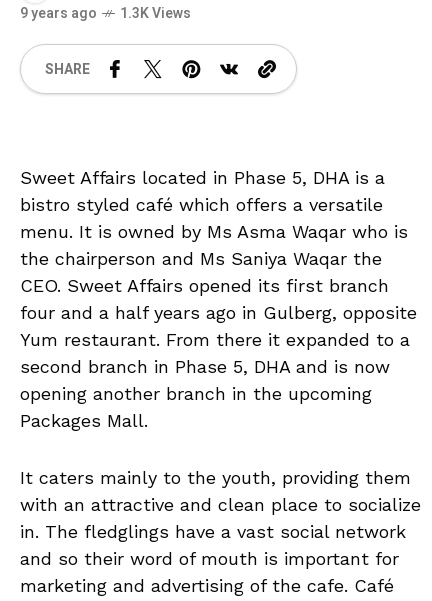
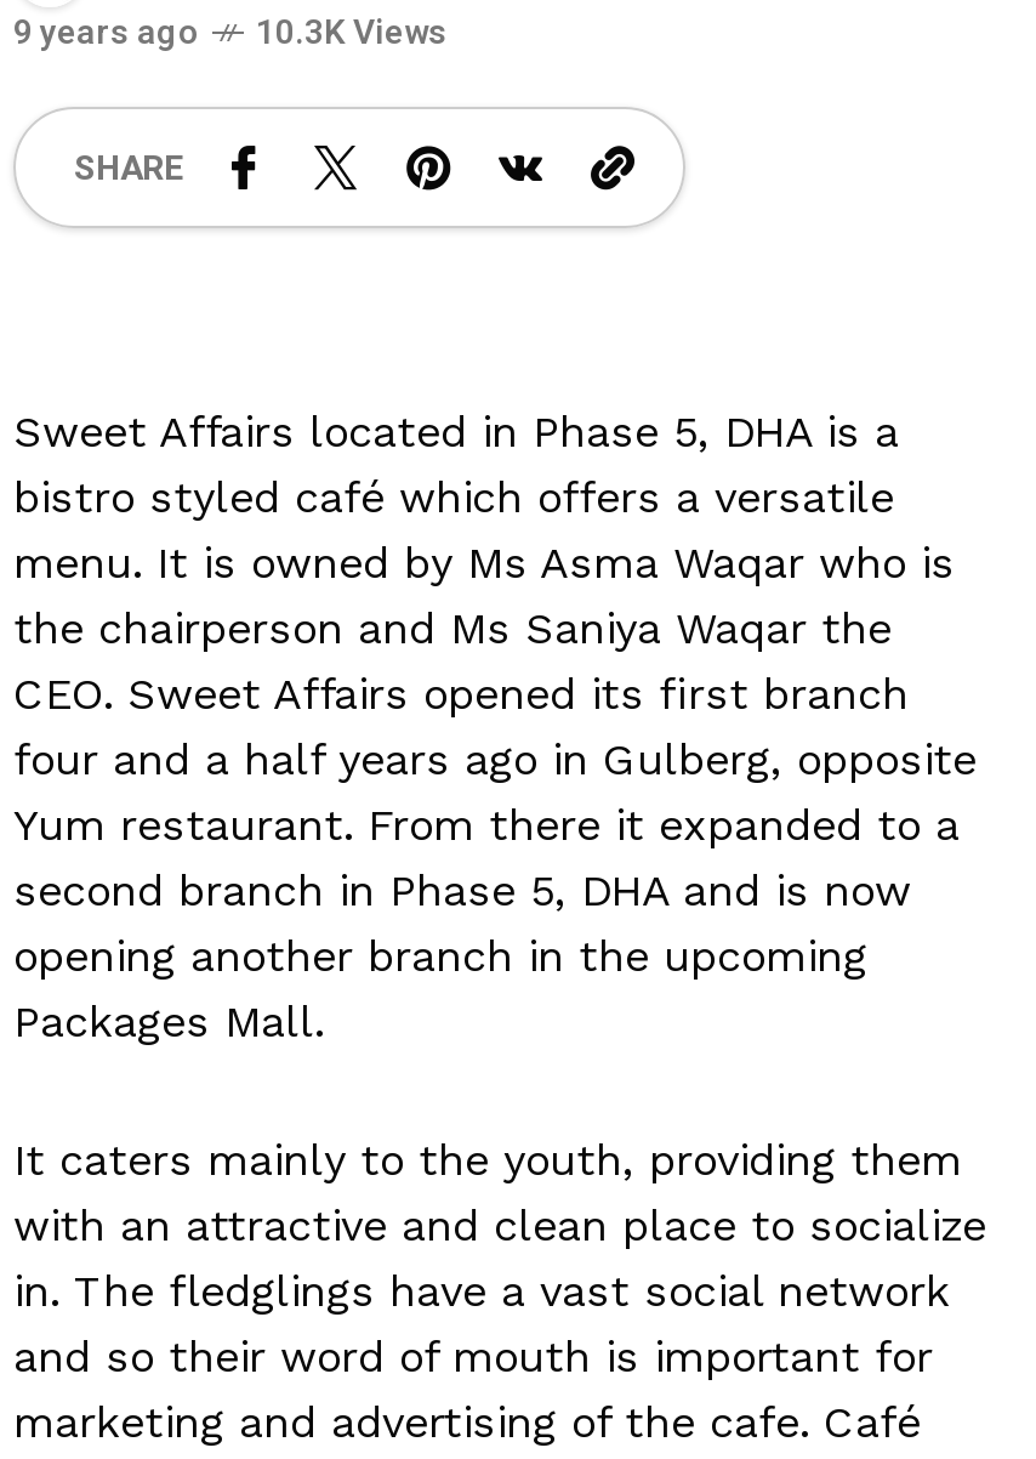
[20,3,191,24] 9 years ago 1.3K Views -> [13,7,448,58] 9 years ago 10.3K Views

